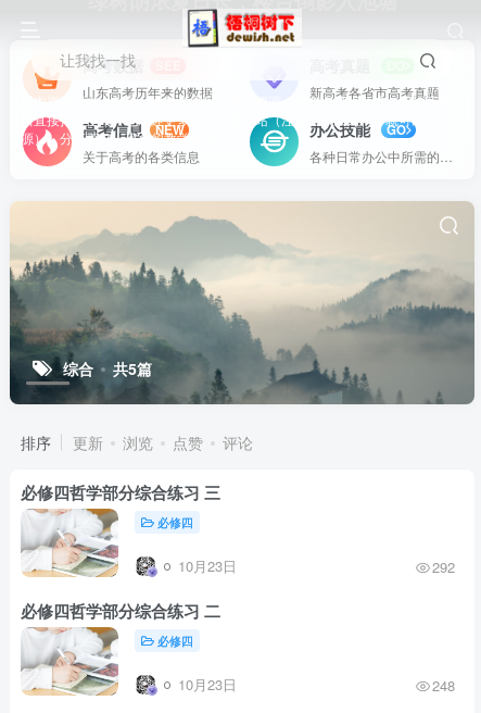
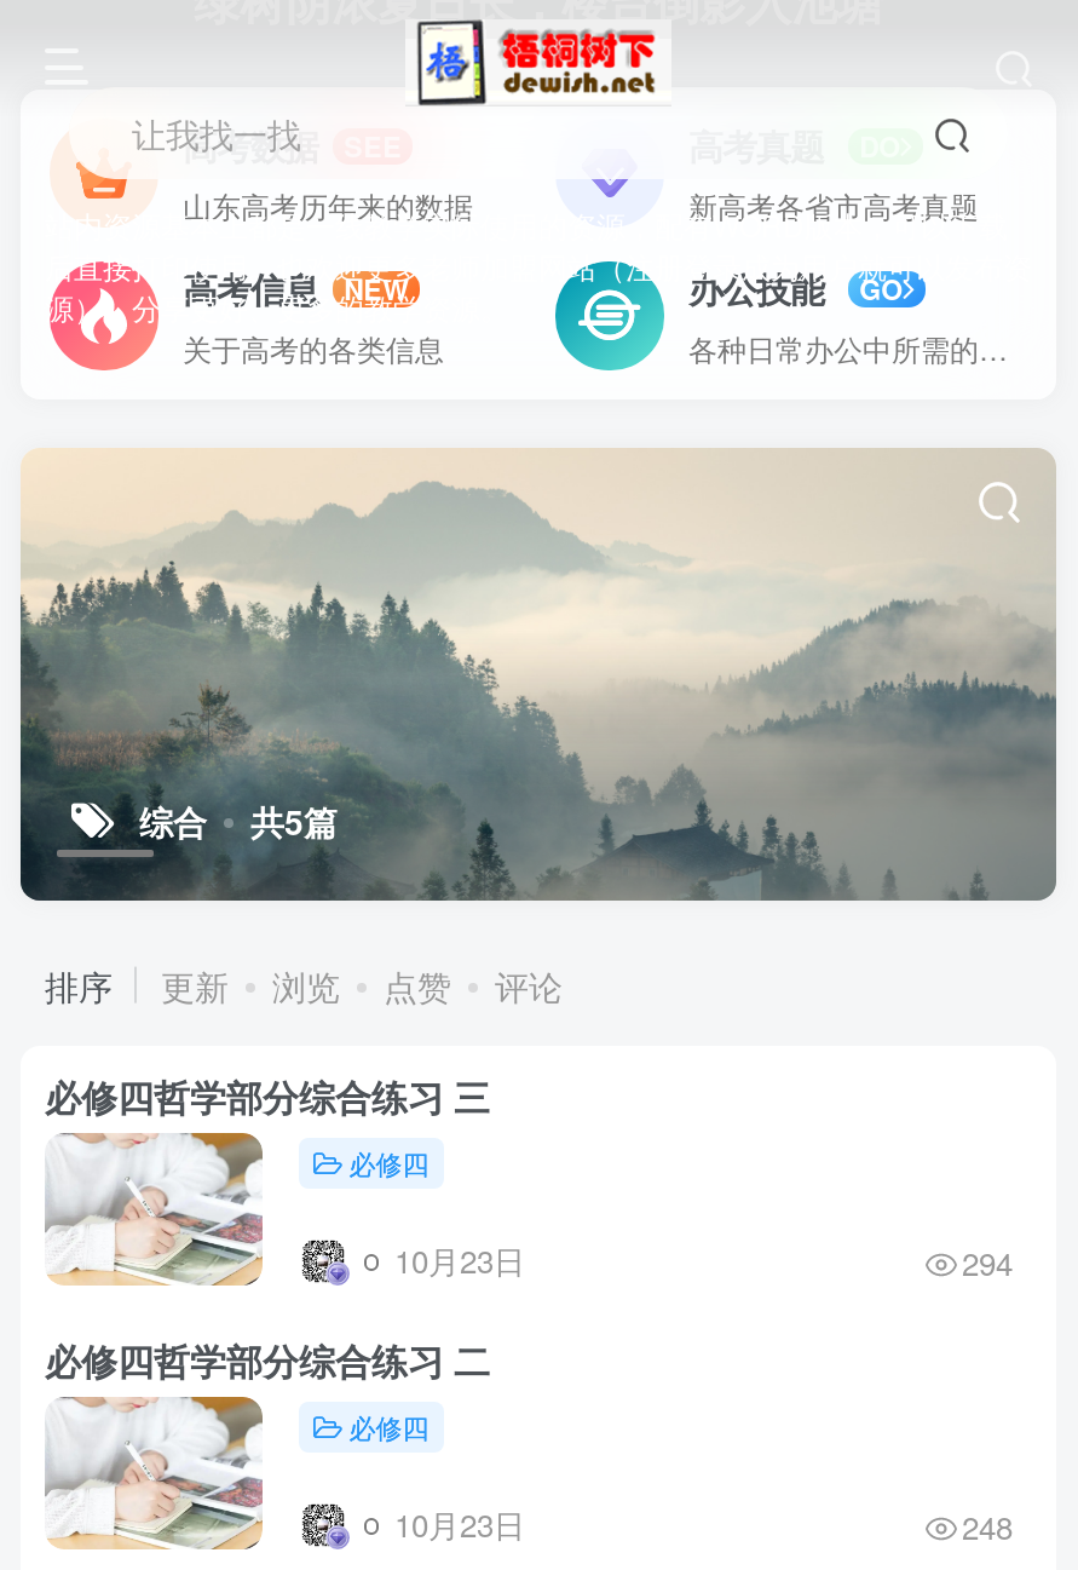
[432,556,455,577] 292 -> [962,1240,1013,1286] 294

